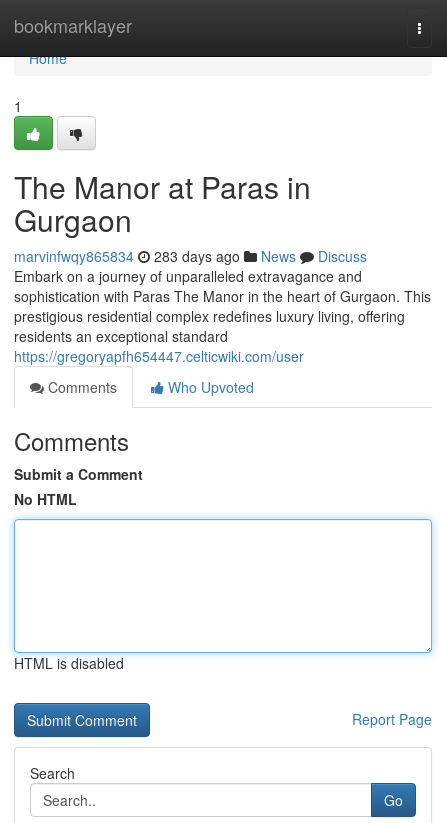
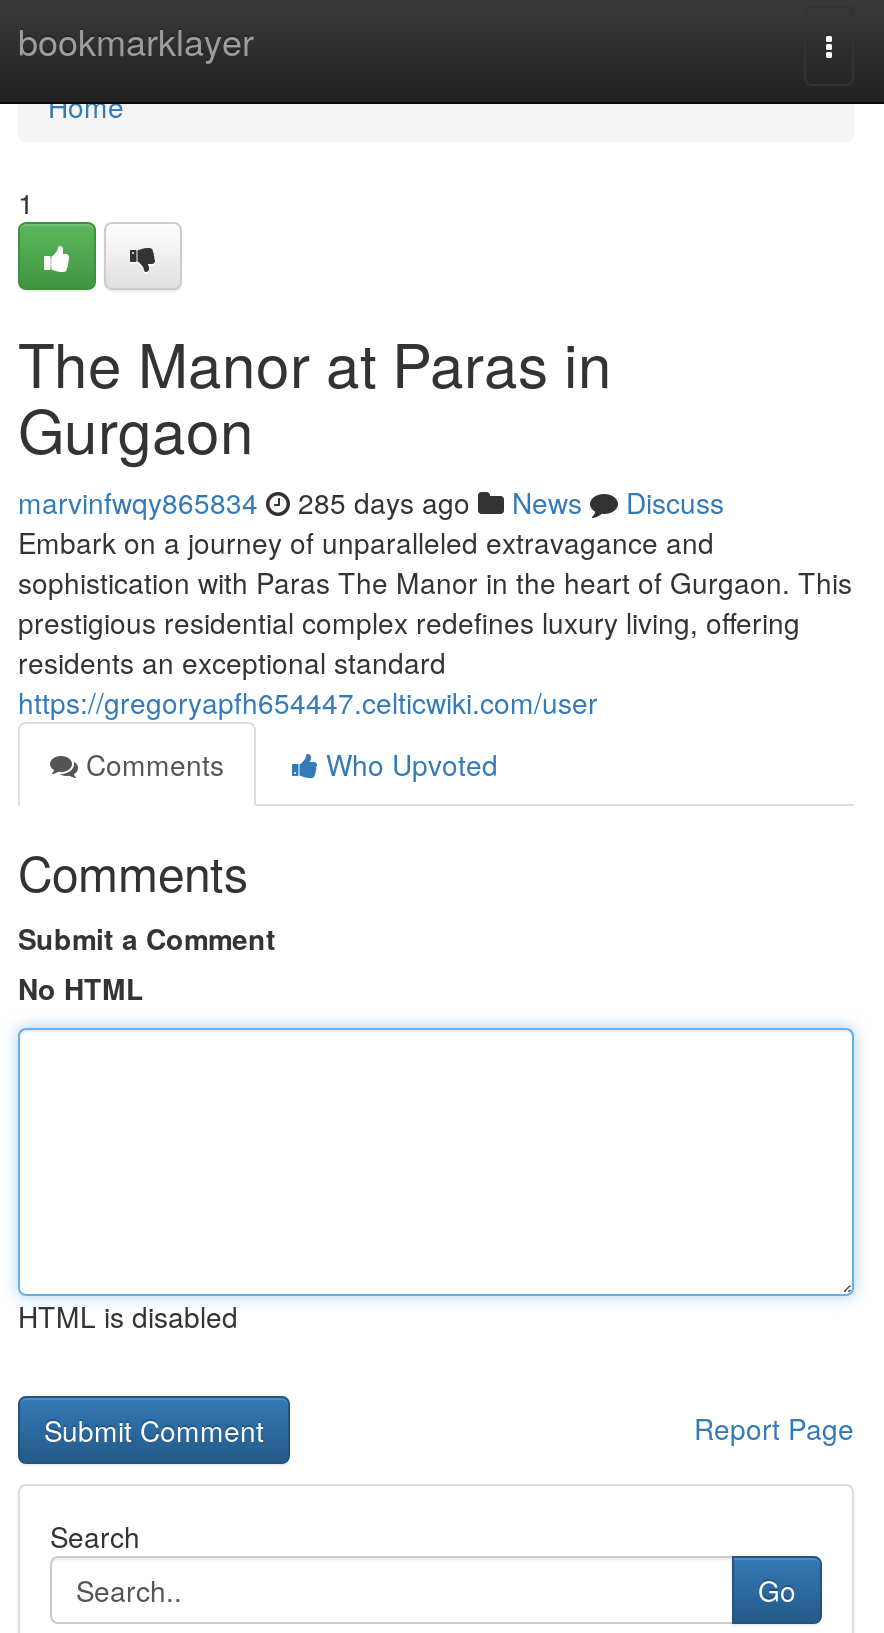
[14,246,367,266] marvinfwqy865834 283 days ago News Discuss -> [18,482,724,522] marvinfwqy865834 285 days ago News Discuss

